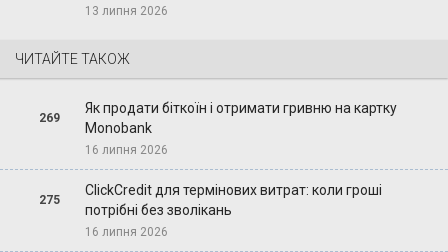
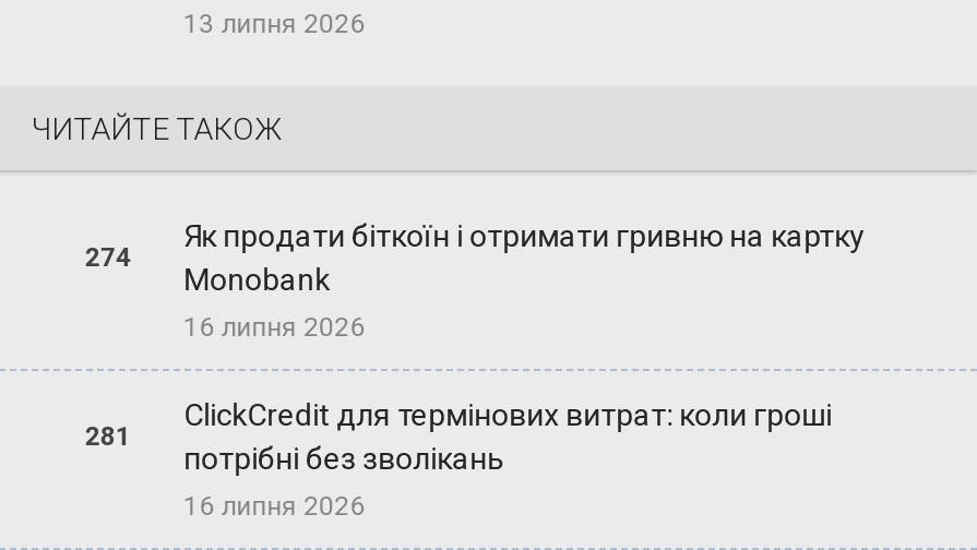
[39,111,60,125] 269 -> [85,243,131,273] 274
[39,193,60,207] 275 -> [85,422,131,452] 281

